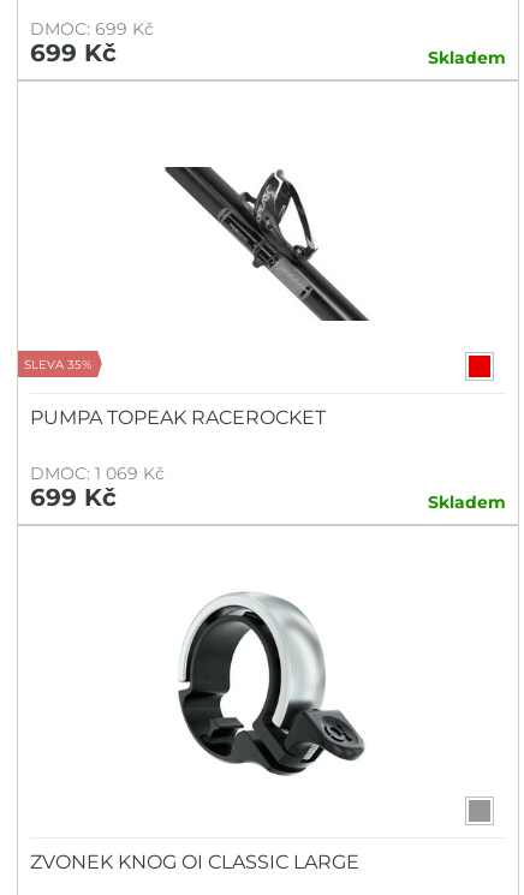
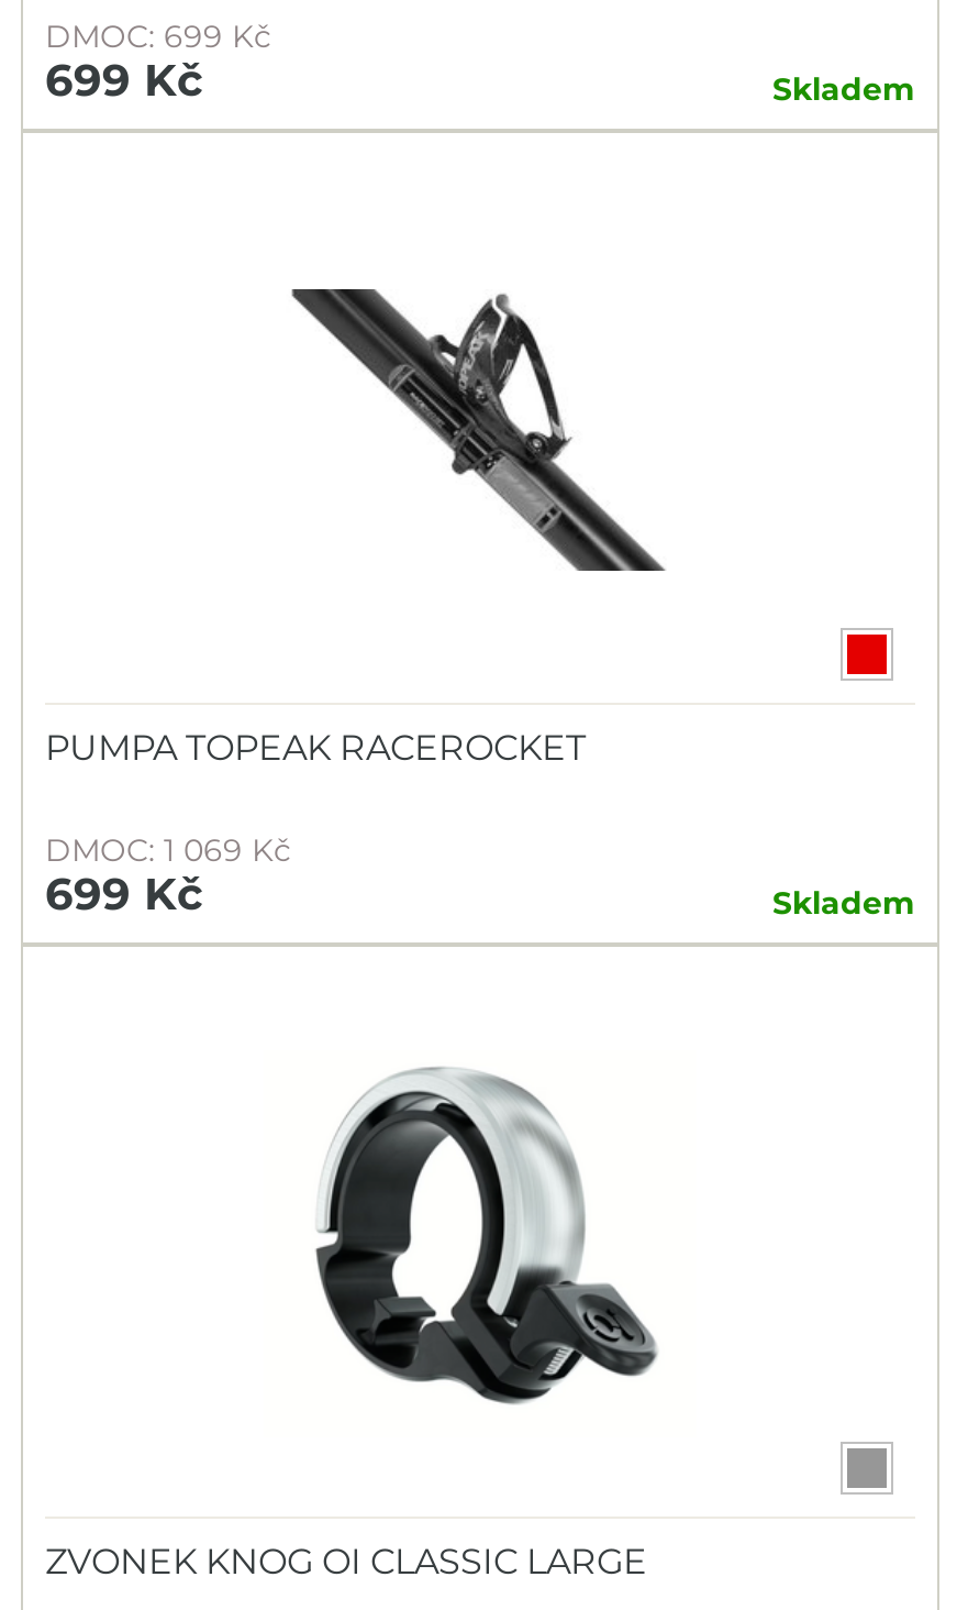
[24,357,91,372] SLEVA 35% -> none

